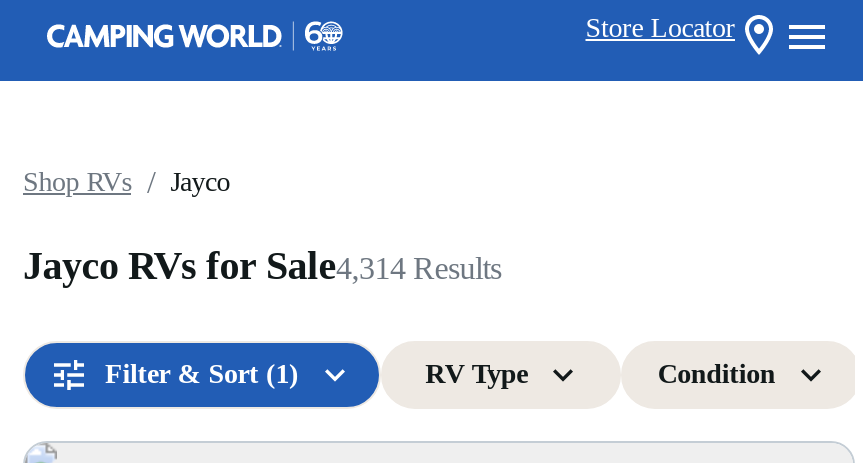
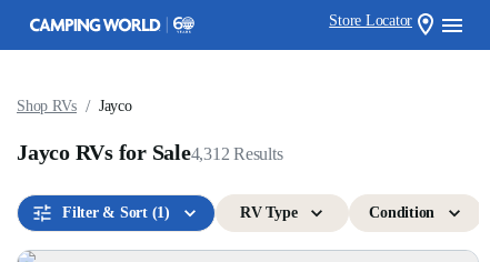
[23,243,501,287] Jayco RVs for Sale4,314 Results -> [17,140,282,164] Jayco RVs for Sale4,312 Results

